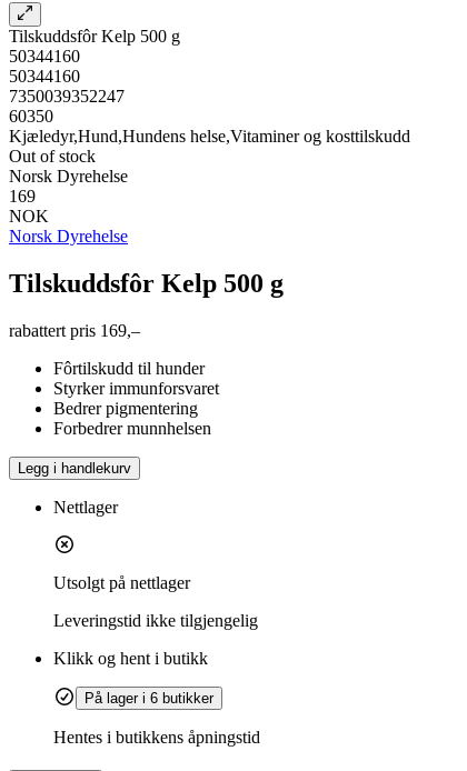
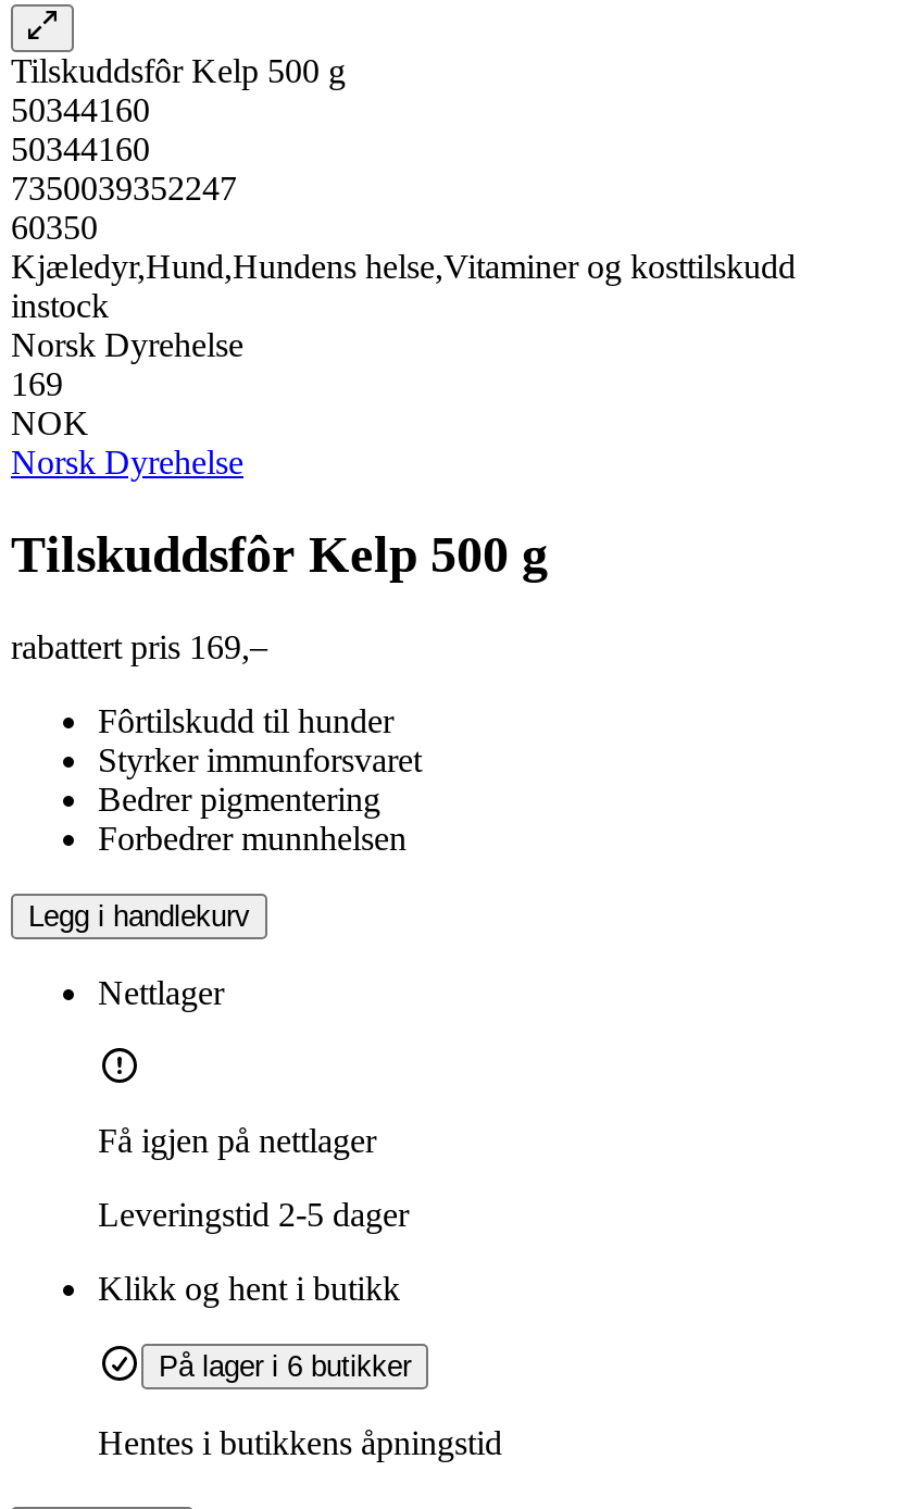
[9,147,96,166] Out of stock -> [11,287,109,324] instock
[53,573,190,592] Utsolgt på nettlager -> [98,1122,376,1158] Få igjen på nettlager
[53,611,258,630] Leveringstid ikke tilgjengelig -> [98,1195,409,1232] Leveringstid 2-5 dager

